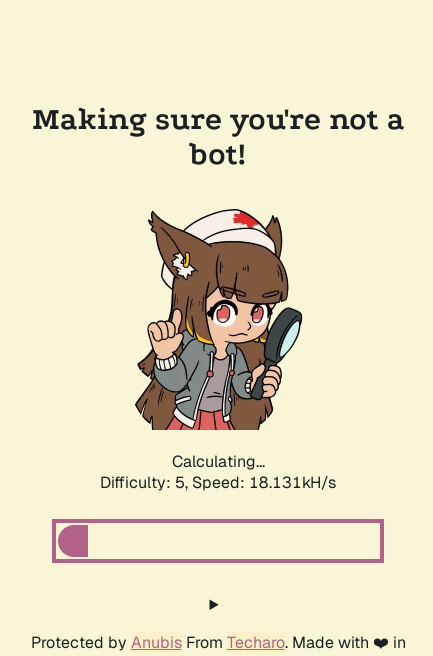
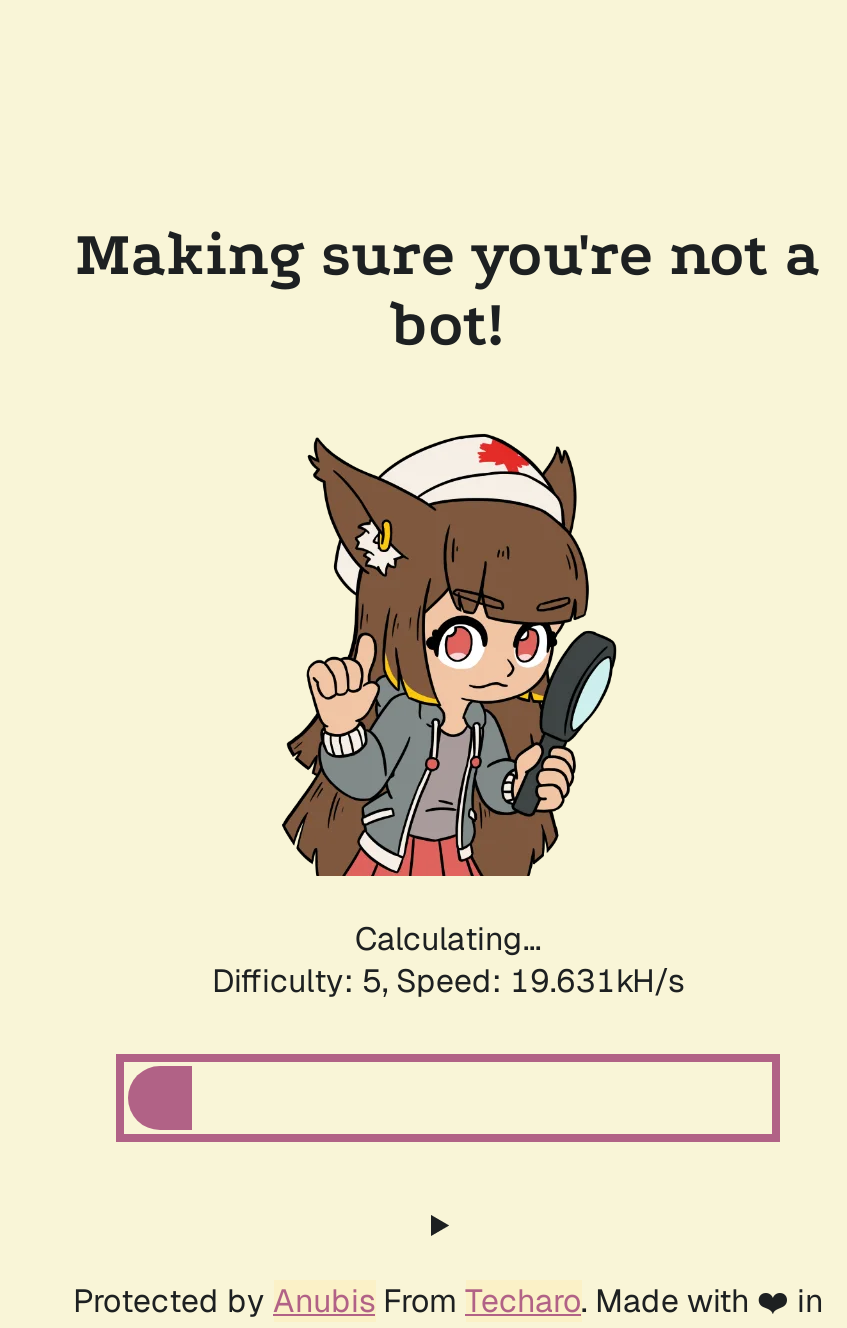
[100,472,336,493] Difficulty: 5, Speed: 18.131kH/s -> [212,960,684,1002] Difficulty: 5, Speed: 19.631kH/s

